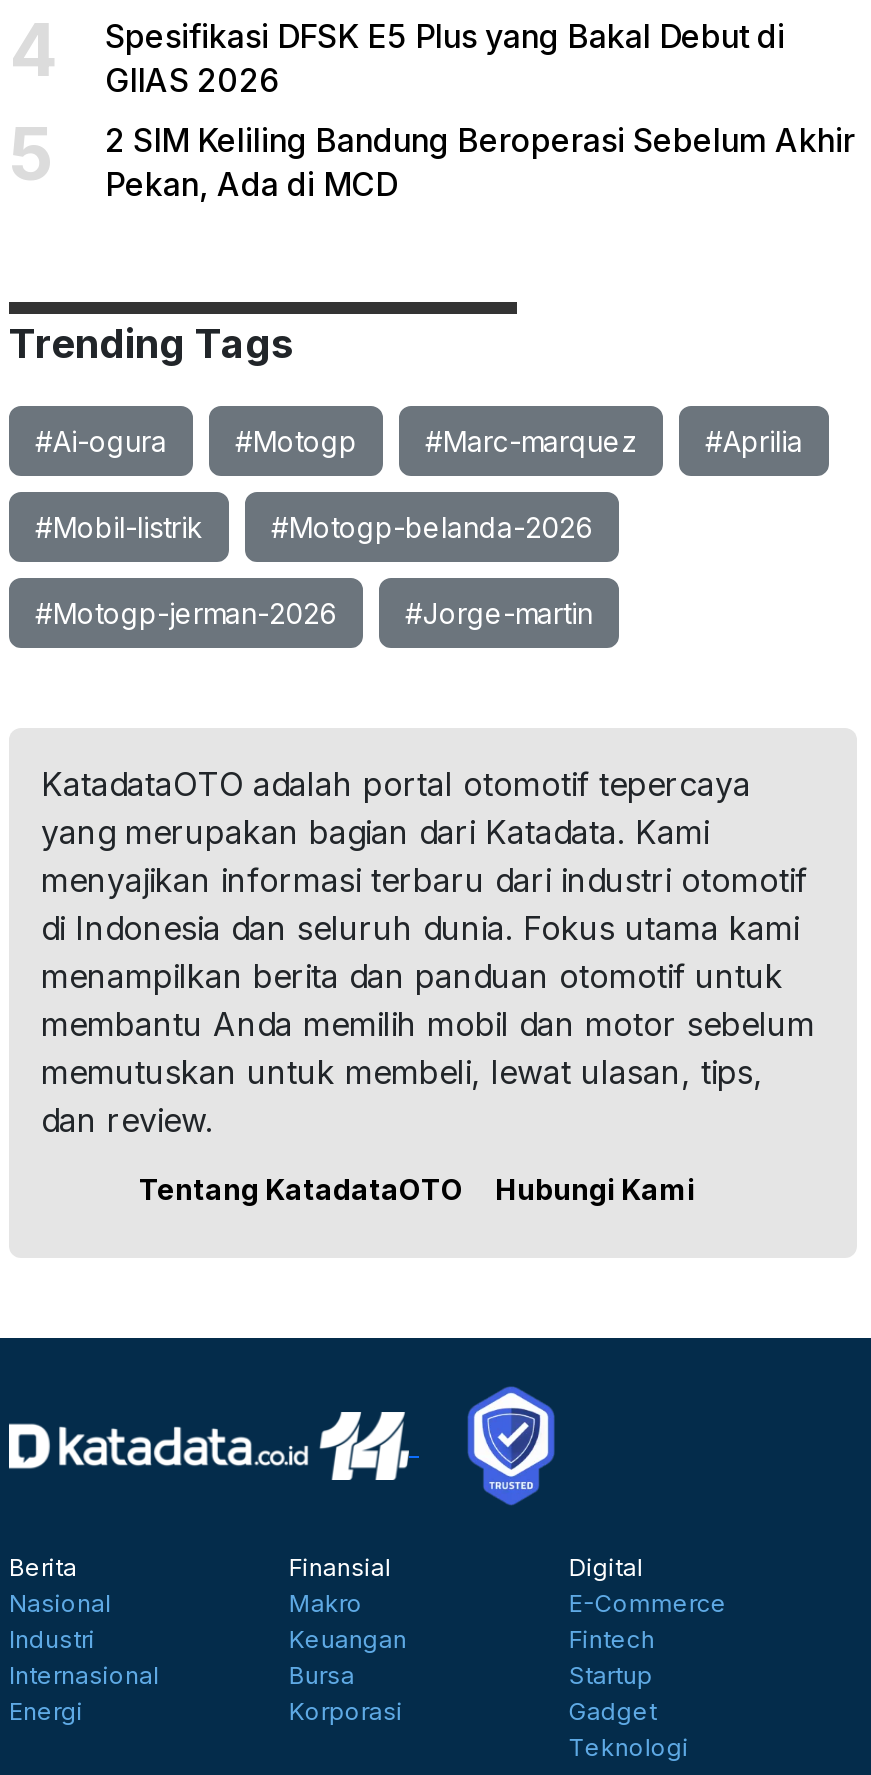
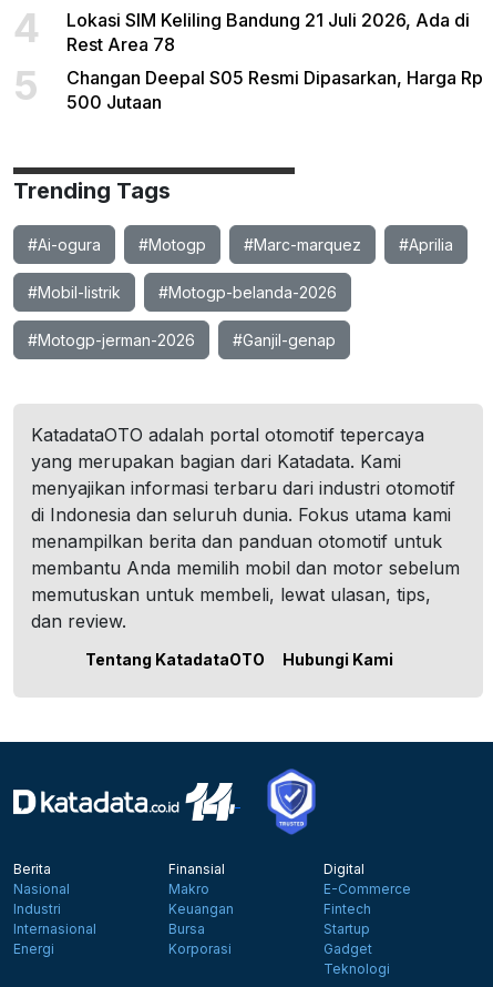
[105,16,785,100] Spesifikasi DFSK E5 Plus yang Bakal Debut di | GIIAS 2026 -> [66,9,470,55] Lokasi SIM Keliling Bandung 21 Juli 2026, Ada di | Rest Area 78
[105,120,855,204] 2 SIM Keliling Bandung Beroperasi Sebelum Akhir | Pekan, Ada di MCD -> [66,67,483,113] Changan Deepal S05 Resmi Dipasarkan, Harga Rp | 500 Jutaan
[405,596,593,630] #Jorge-martin -> [233,330,336,349] #Ganjil-genap

